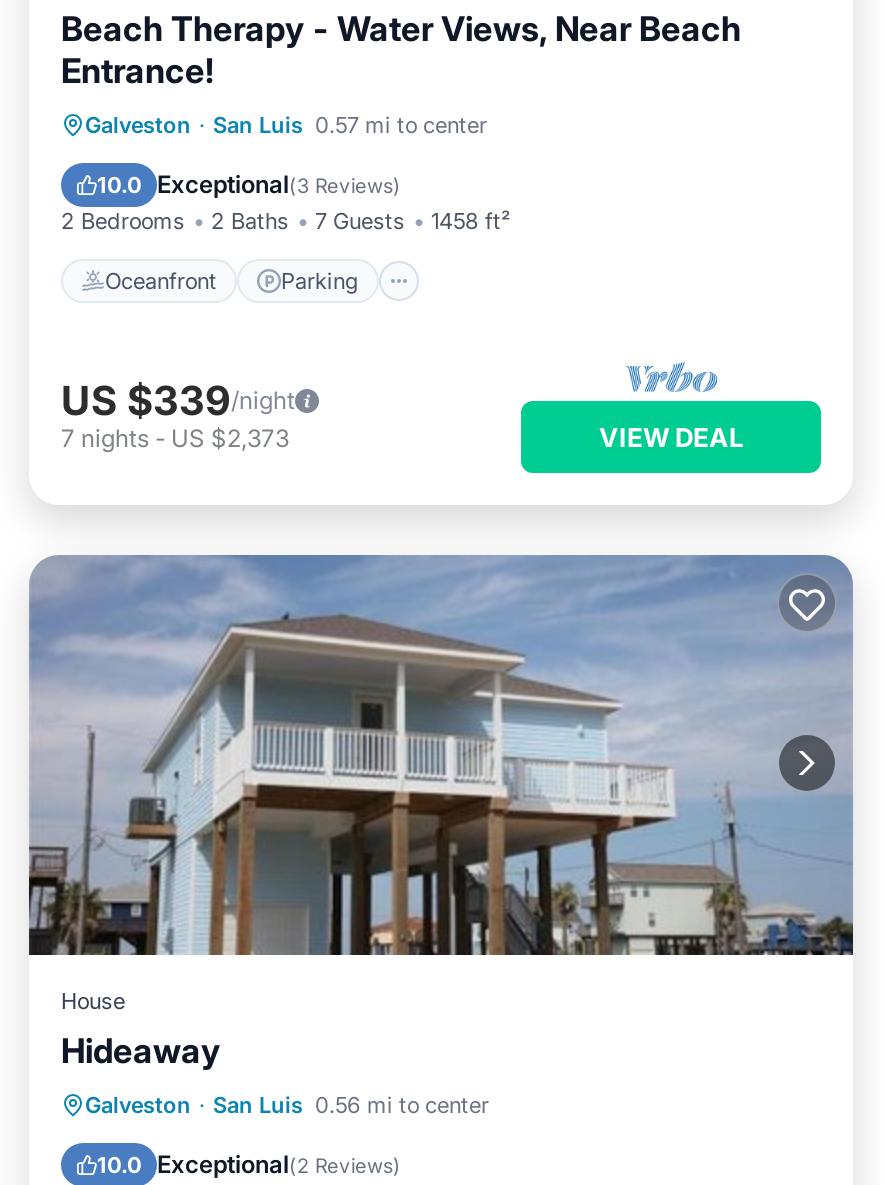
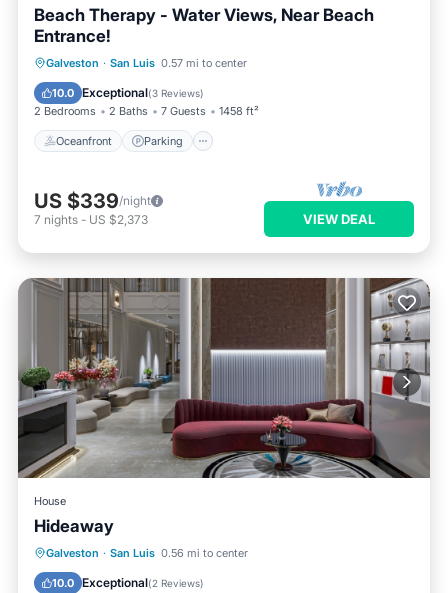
[29,553,853,955] [image] -> [18,277,431,478] [image]

